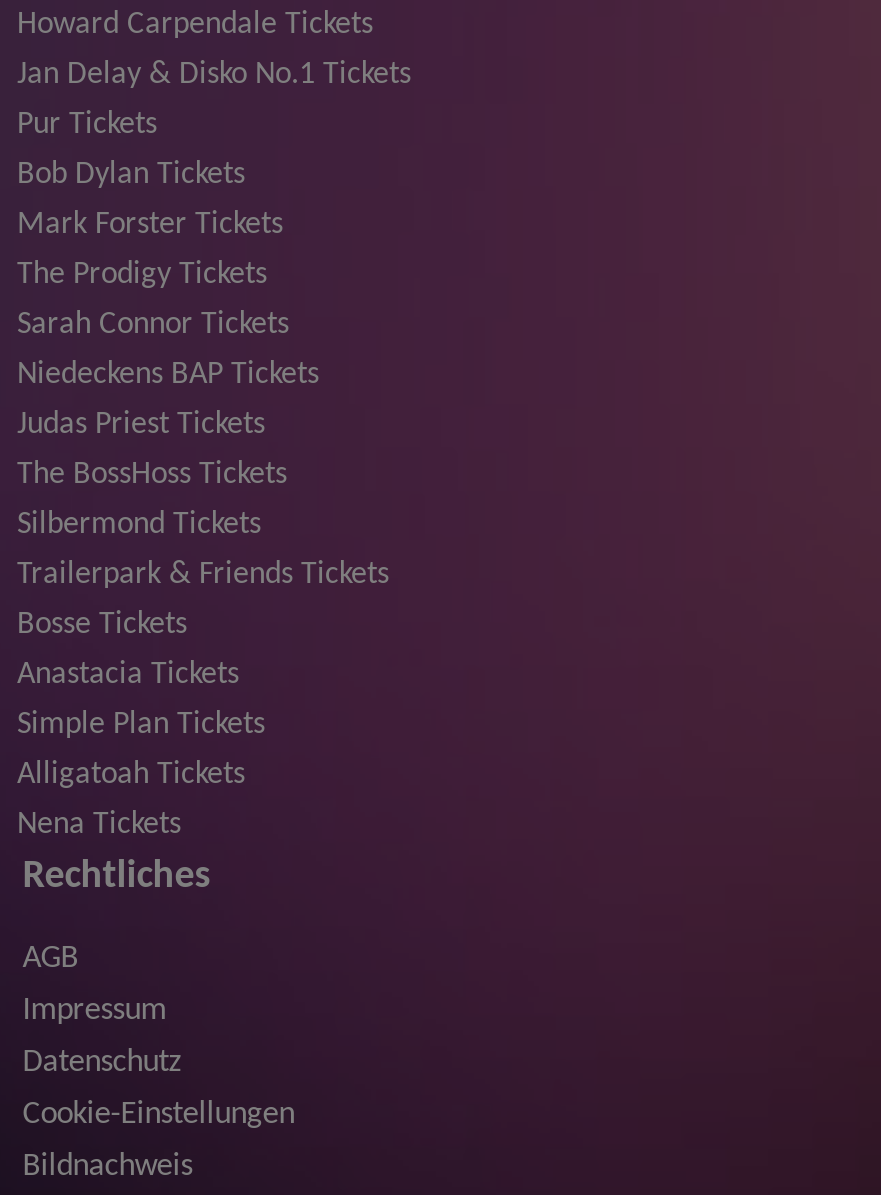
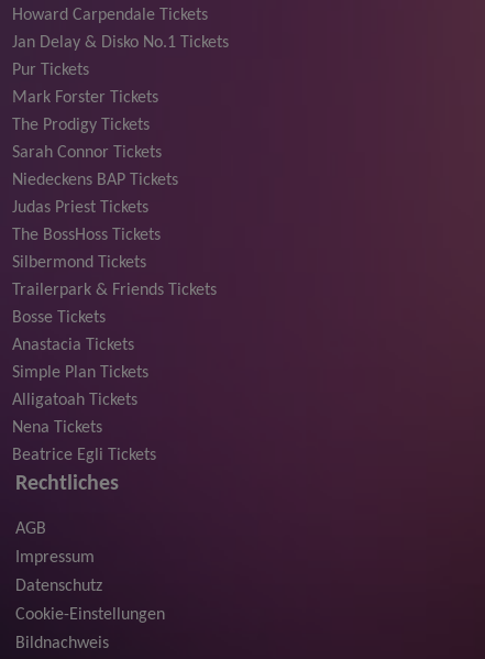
[17,160,245,192] Bob Dylan Tickets -> none
moved [17,210,389,842] -> [12,89,217,437]: Mark Forster Tickets | The Prodigy Tickets | Sarah Connor Tickets | ... | Alligatoah Tickets | Nena Tickets
none -> [12,447,156,465] Beatrice Egli Tickets

